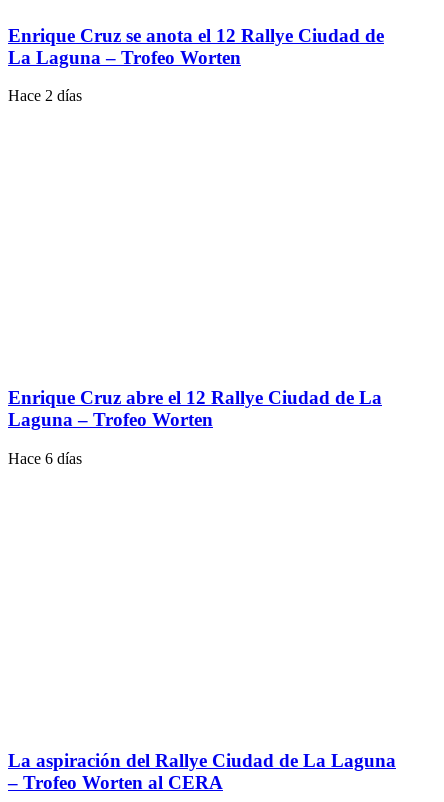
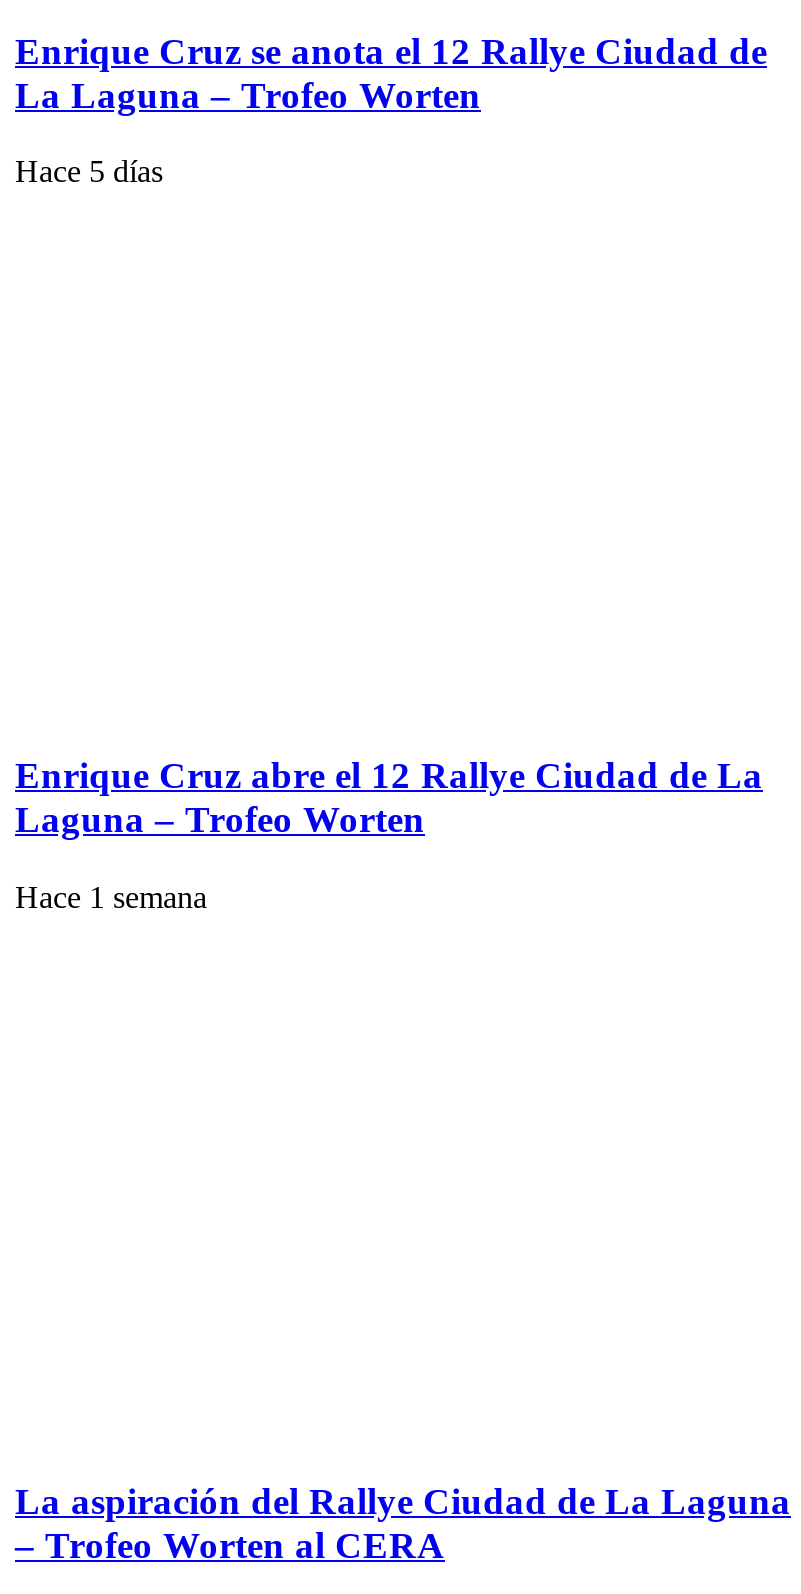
[8,87,82,104] Hace 2 días -> [15,155,163,189] Hace 5 días
[8,450,82,467] Hace 6 días -> [15,880,207,914] Hace 1 semana

